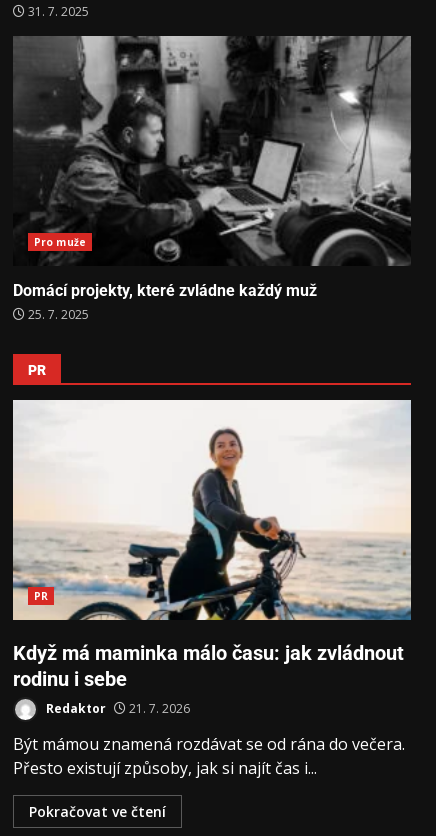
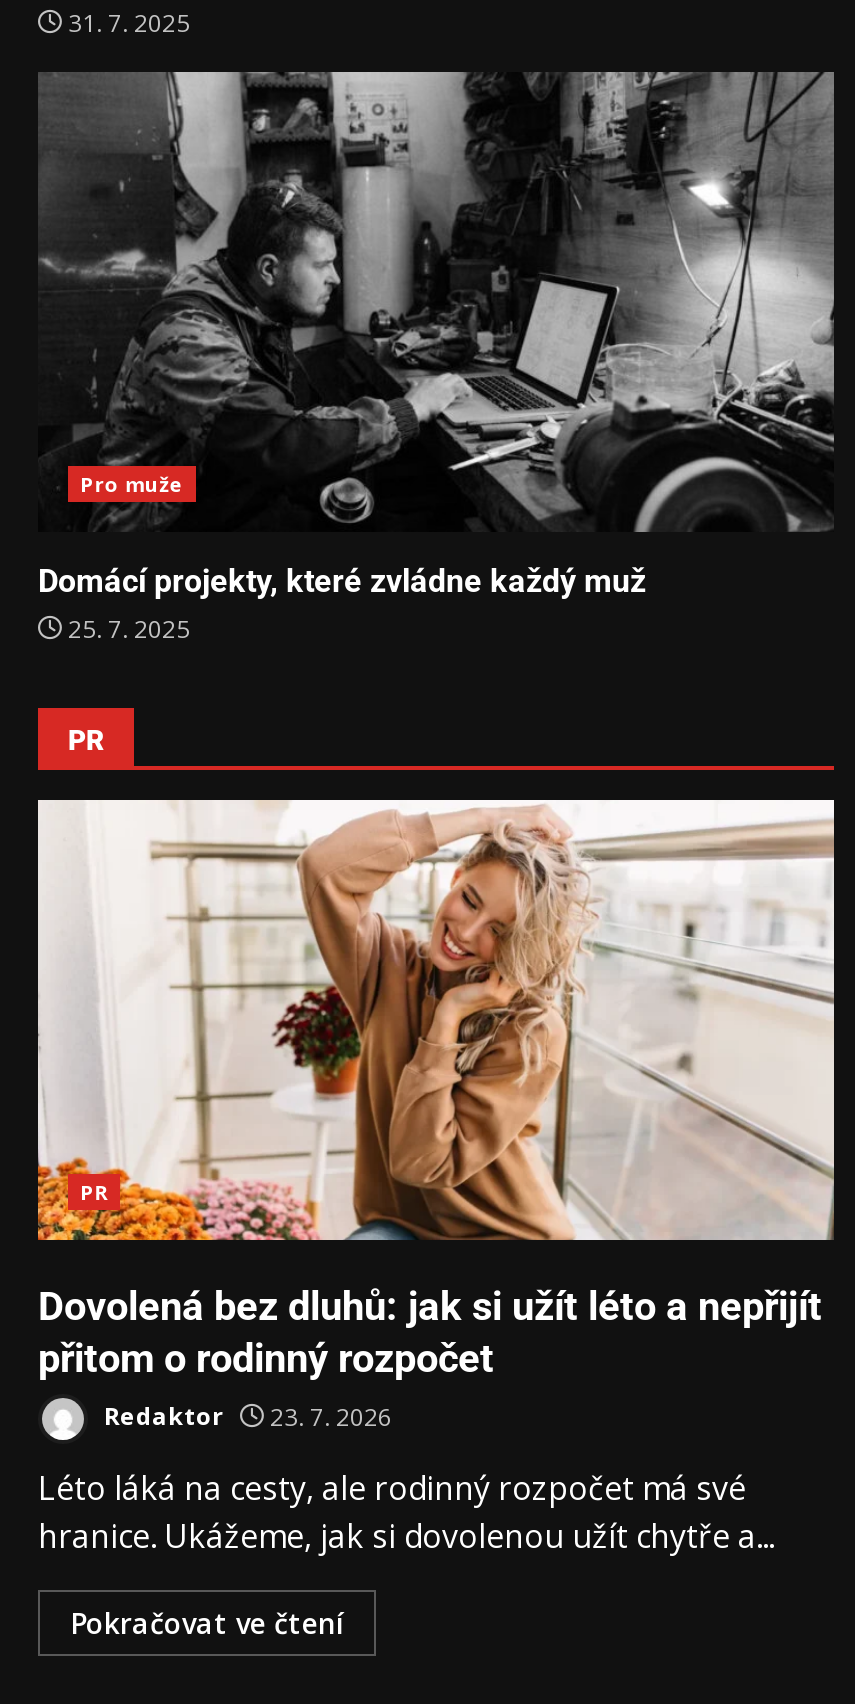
[12,400,411,691] [image] | Když má maminka málo času: jak zvládnout | rodinu i sebe -> [36,800,834,1382] [image] | Dovolená bez dluhů: jak si užít léto a nepřijít | přitom o rodinný rozpočet
[43,700,190,717] Redaktor 21. 7. 2026 -> [98,1399,392,1433] Redaktor 23. 7. 2026
[13,733,405,779] Být mámou znamená rozdávat se od rána do večera. | Přesto existují způsoby, jak si najít čas i... -> [38,1466,774,1558] Léto láká na cesty, ale rodinný rozpočet má své | hranice. Ukážeme, jak si dovolenou užít chytře a...

